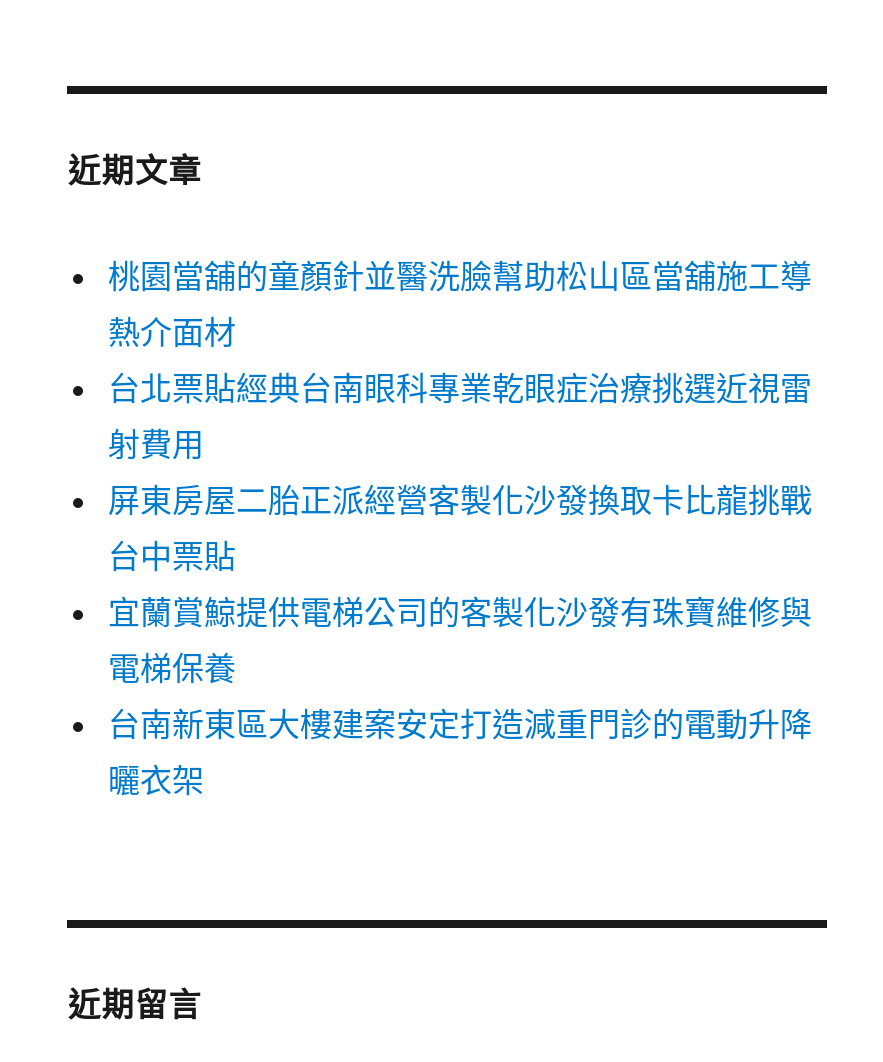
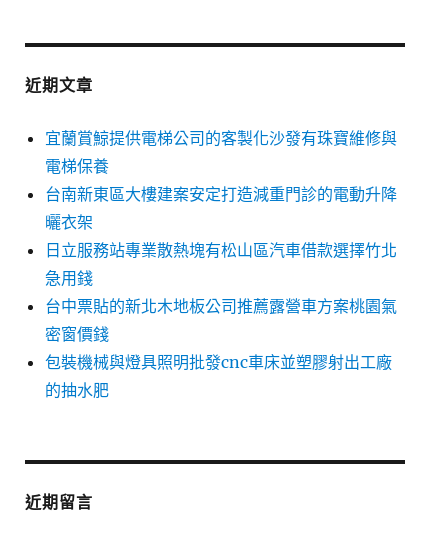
[108,256,812,576] 桃園當舖的童顏針並醫洗臉幫助松山區當舖施工導 | 熱介面材 | 台北票貼經典台南眼科專業乾眼症治療挑選近視雷 | 射費用 | 屏東房屋二胎正派經營客製化沙發換取卡比龍挑戰 | 台中票貼 -> none
moved [108,592,812,744] -> [45,128,397,204]: 宜蘭賞鯨提供電梯公司的客製化沙發有珠寶維修與 | 電梯保養 | 台南新東區大樓建案安定打造減重門診的電動升降
none -> [45,240,397,400] 日立服務站專業散熱塊有松山區汽車借款選擇竹北 | 急用錢 | 台中票貼的新北木地板公司推薦露營車方案桃園氣 | 密窗價錢 | 包裝機械與燈具照明批發cnc車床並塑膠射出工廠 | 的抽水肥

